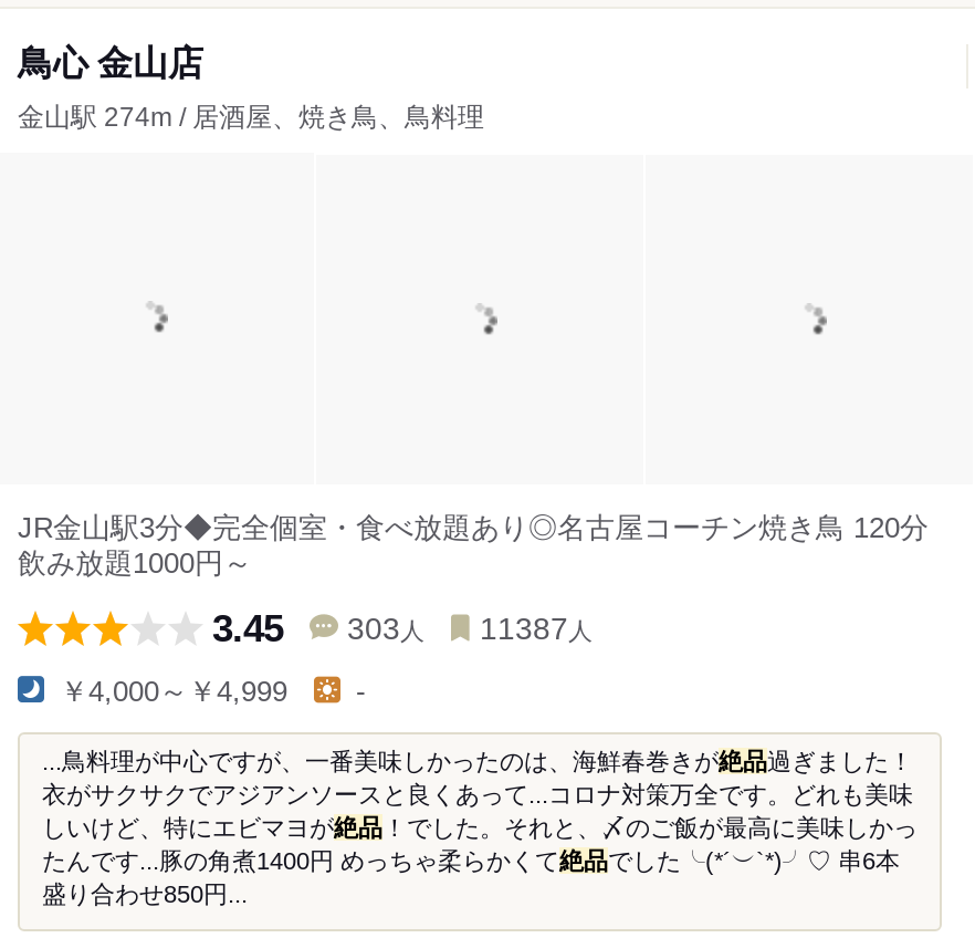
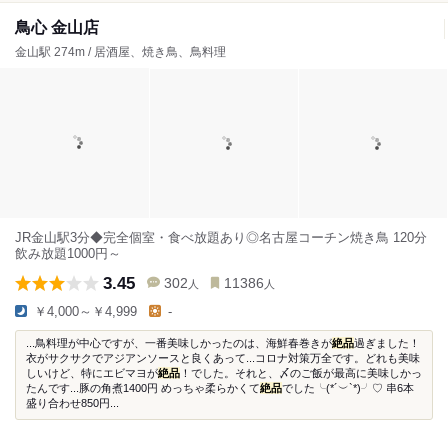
[347,611,424,647] 303人 -> [164,275,199,291] 302人
[480,611,593,647] 11387人 -> [224,275,275,291] 11386人

